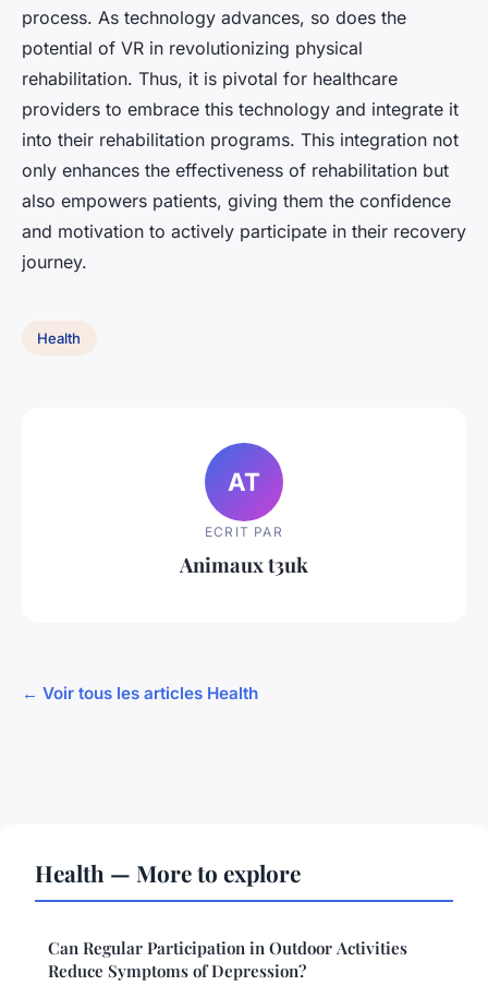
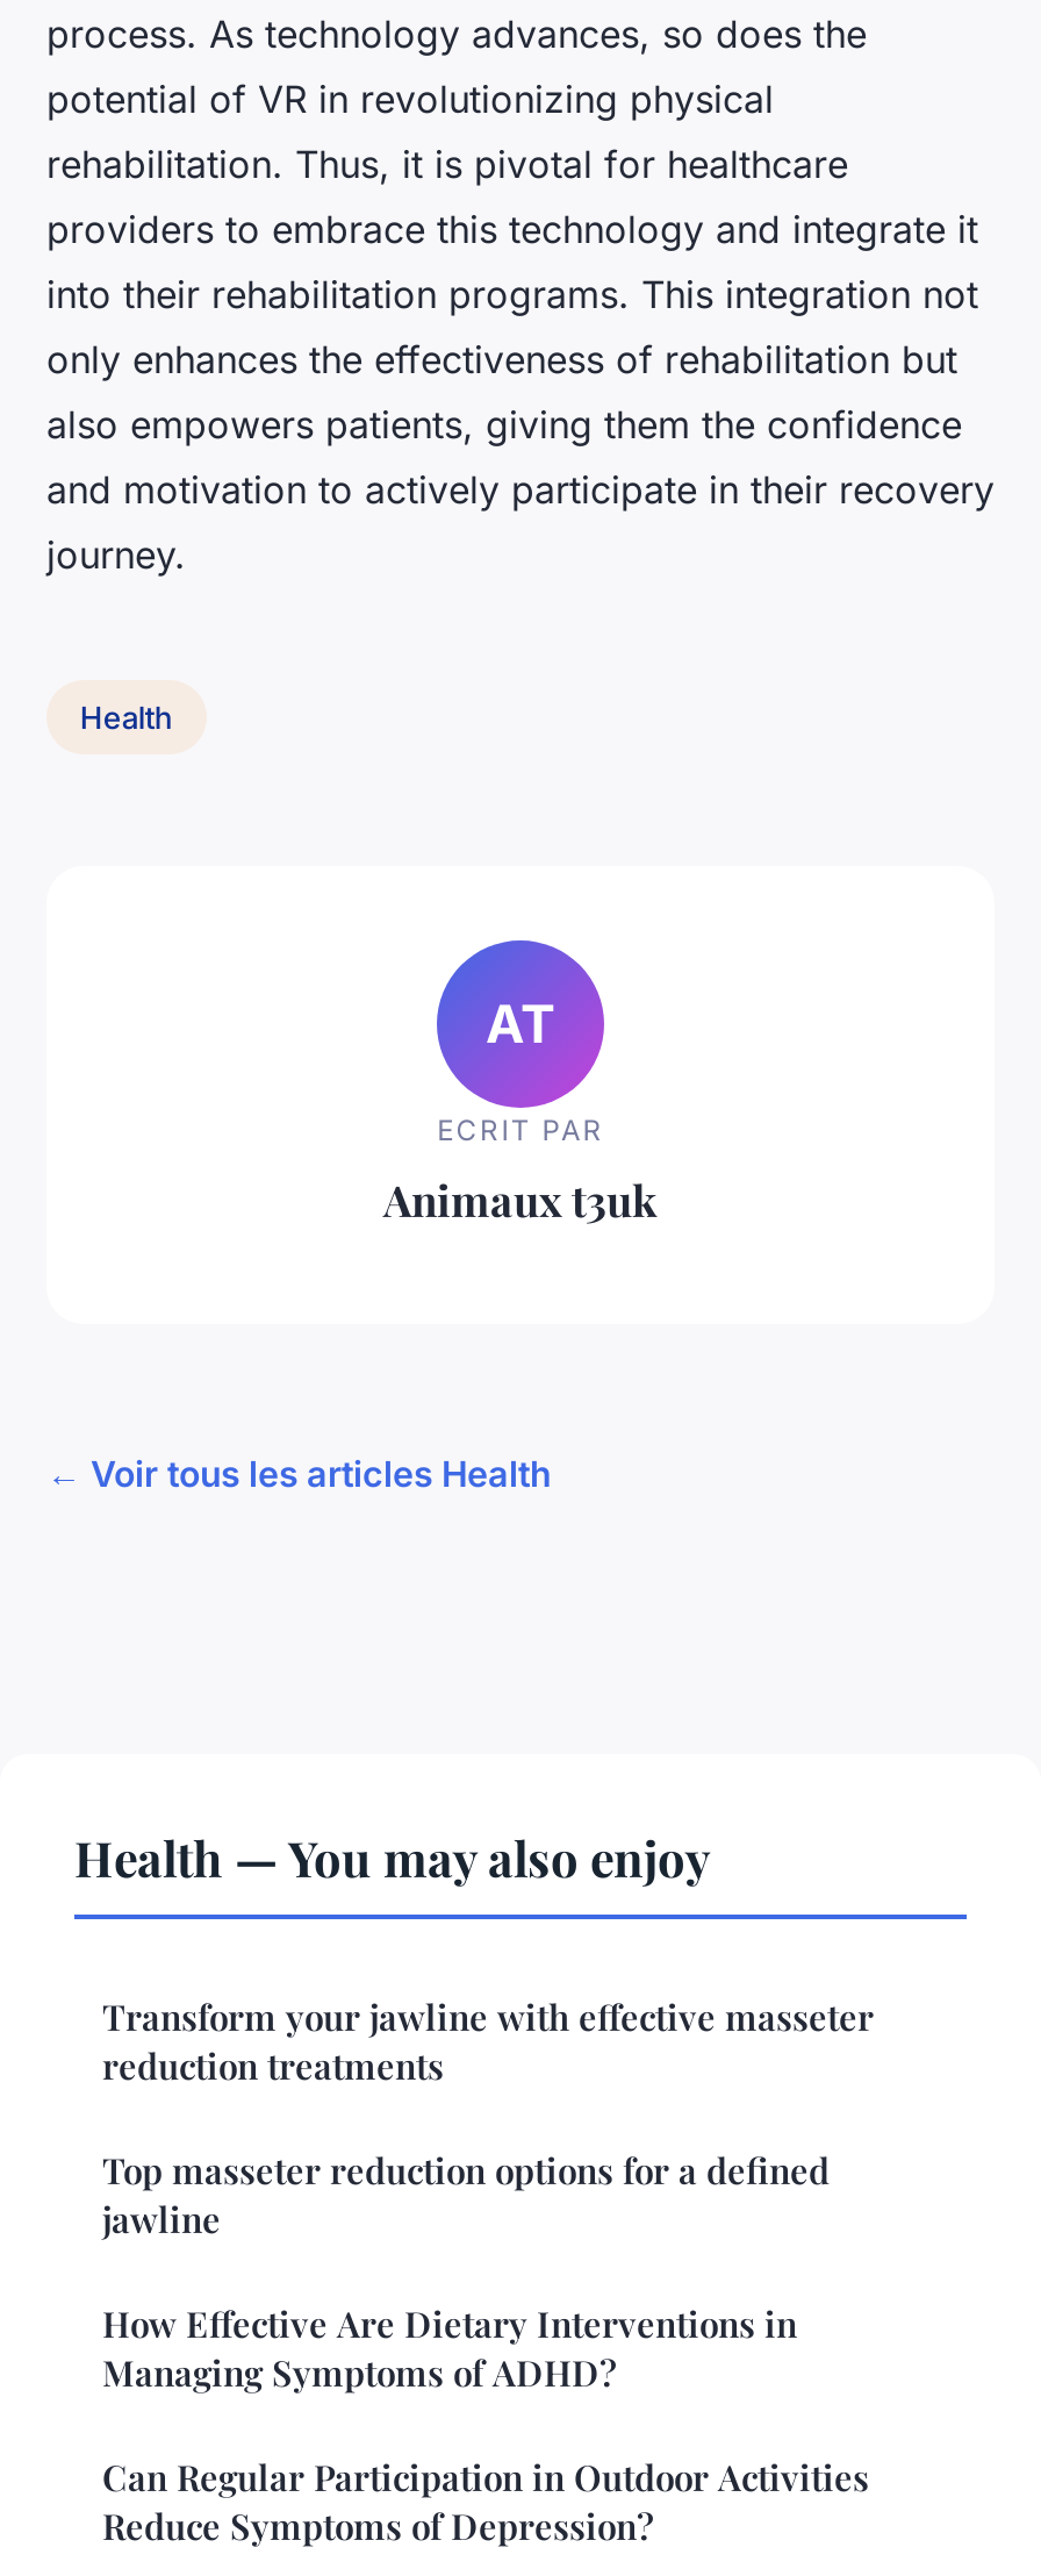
[35,857,301,888] Health — More to explore -> [74,1824,874,2396] Health — You may also enjoy | Transform your jawline with effective masseter | reduction treatments | Top masseter reduction options for a defined | jawline | How Effective Are Dietary Interventions in | Managing Symptoms of ADHD?

